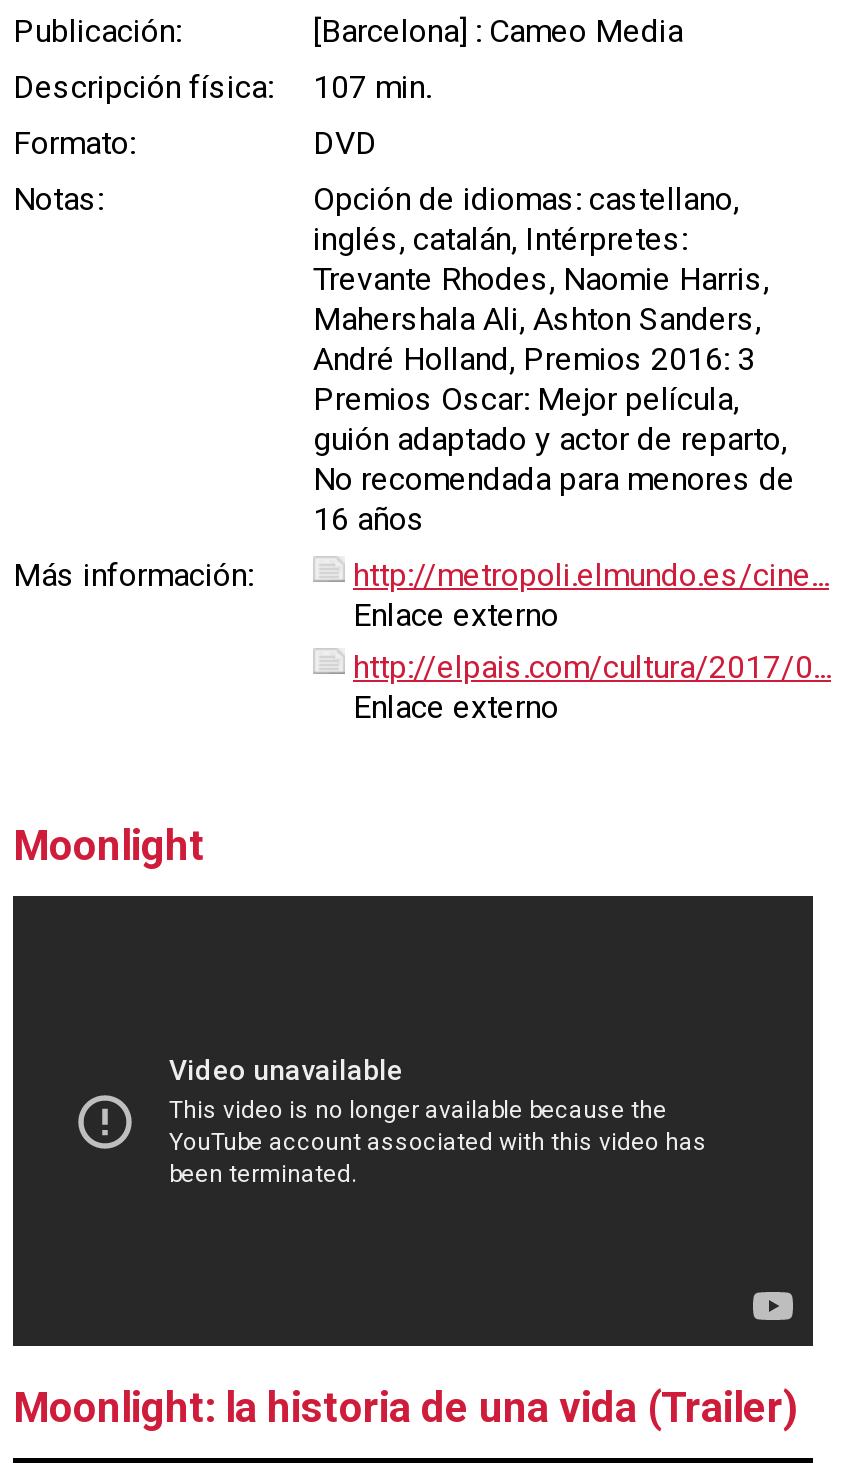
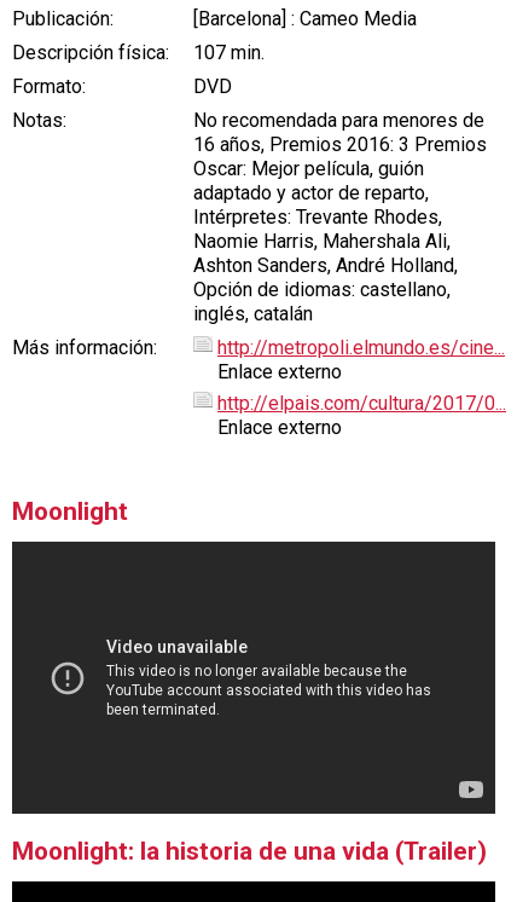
moved [313,180,739,218] -> [193,278,451,301]: Opción de idiomas: castellano,
[313,220,787,458] inglés, catalán, Intérpretes: | Trevante Rhodes, Naomie Harris, | Mahershala Ali, Ashton Sanders, | André Holland, Premios 2016: 3 | Premios Oscar: Mejor película, | guión adaptado y actor de reparto, -> none
moved [313,460,795,498] -> [193,109,484,132]: No recomendada para menores de
[313,500,425,538] 16 años -> [193,133,487,325] 16 años, Premios 2016: 3 Premios | Oscar: Mejor película, guión | adaptado y actor de reparto, | Intérpretes: Trevante Rhodes, | Naomie Harris, Mahershala Ali, | Ashton Sanders, André Holland, | inglés, catalán

